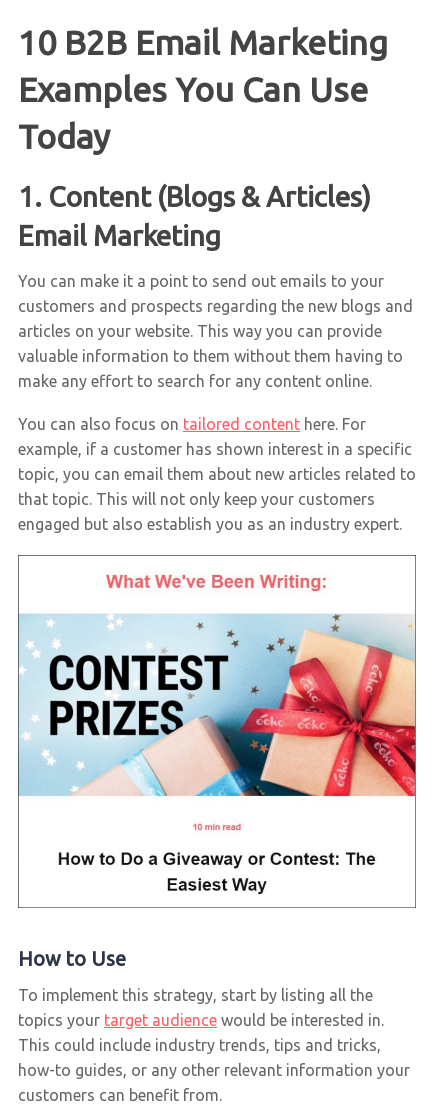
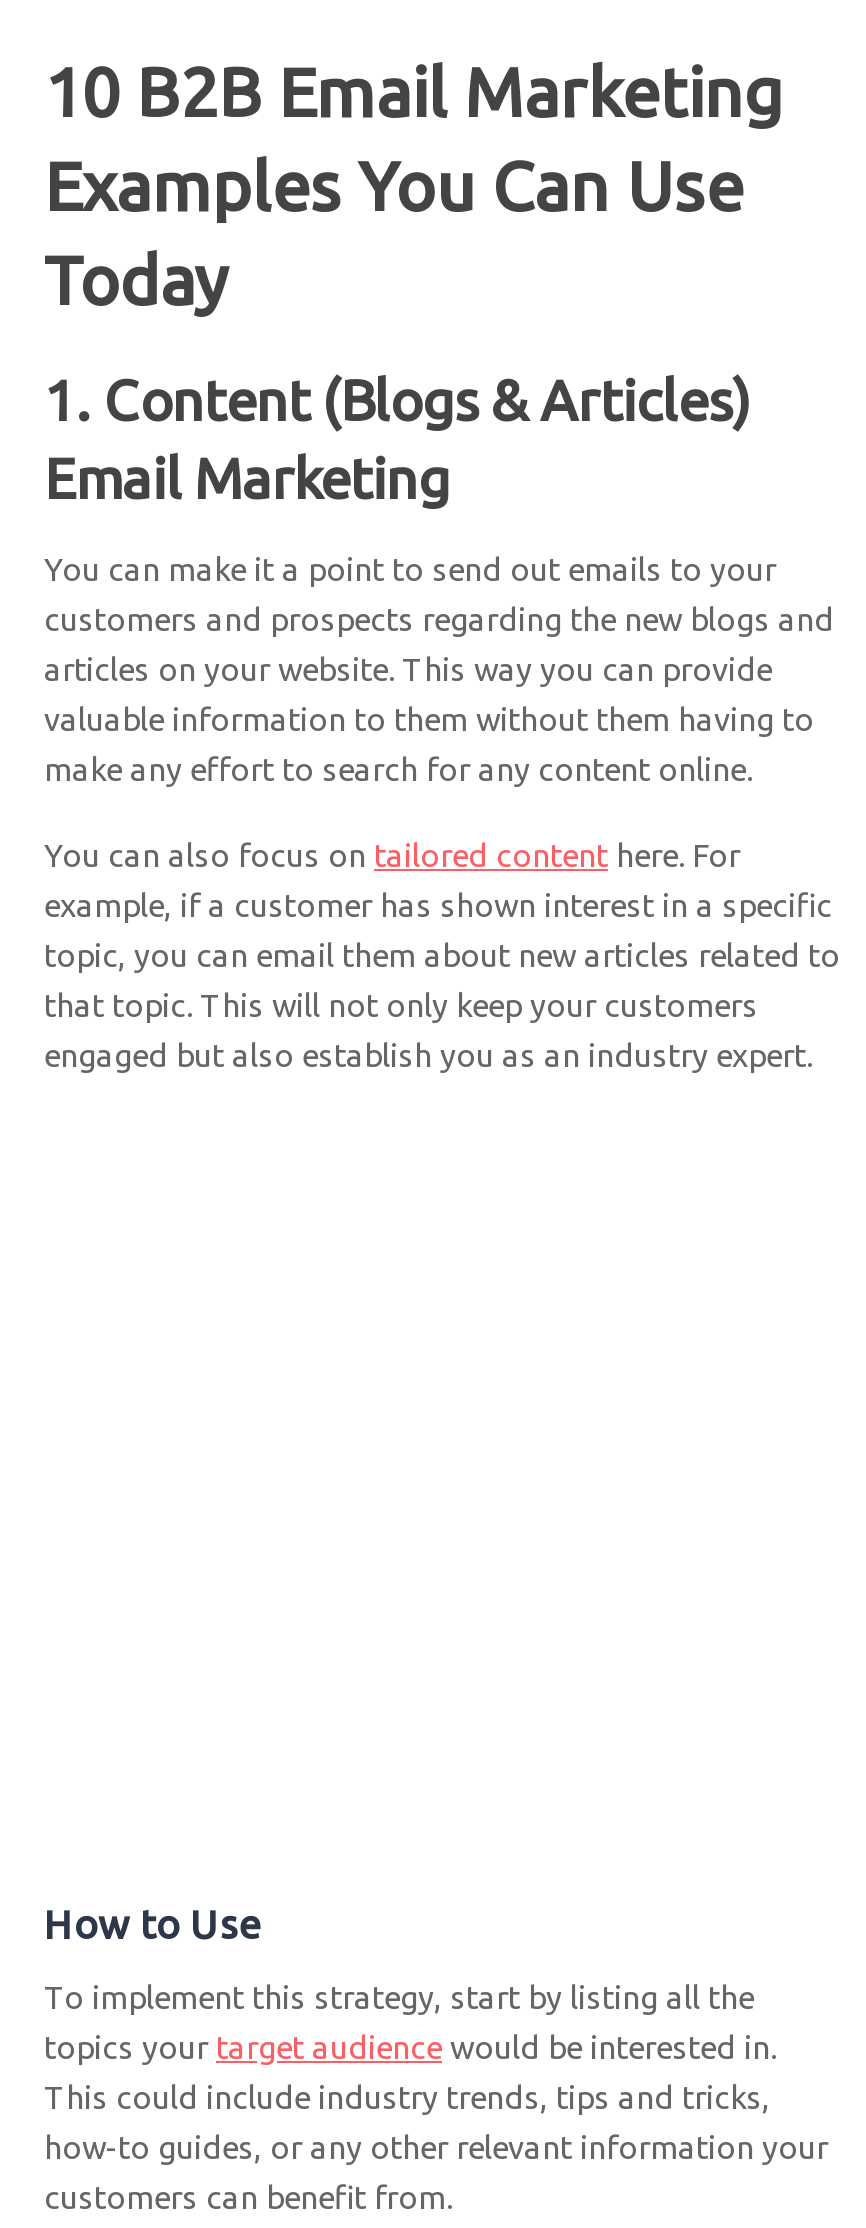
[17,554,417,909] [image] -> none

